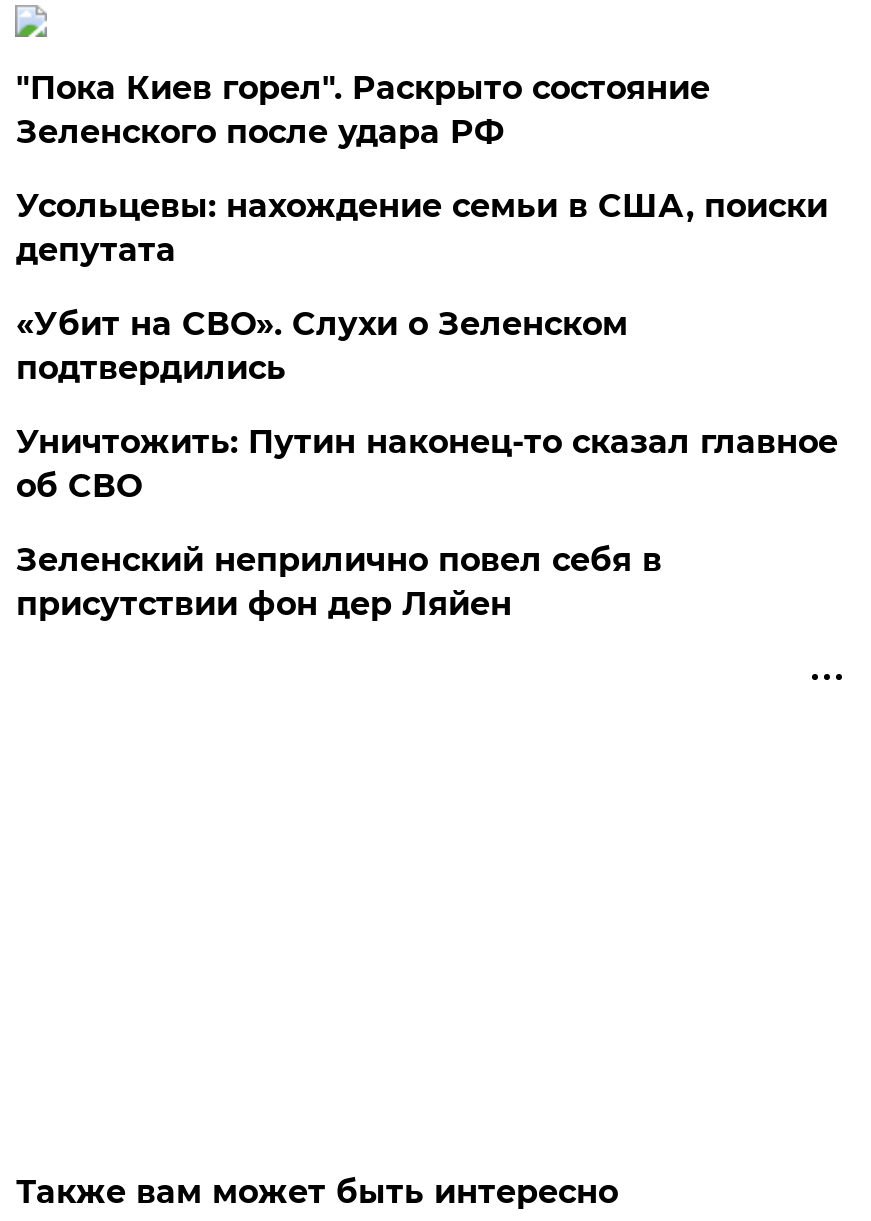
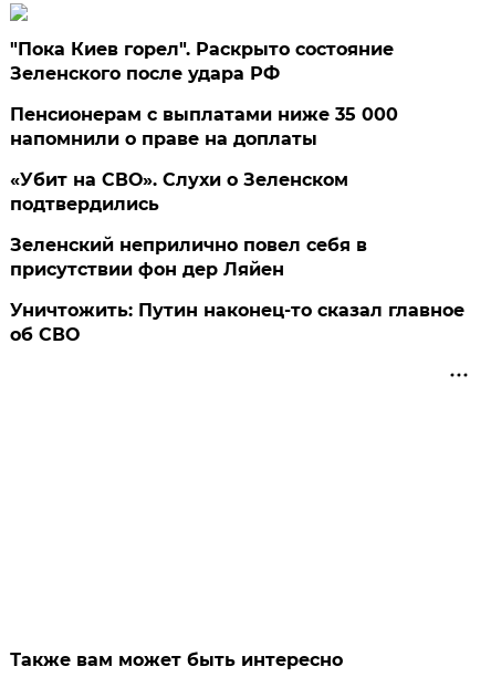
[16,187,828,269] Усольцевы: нахождение семьи в США, поиски | депутата -> [10,104,399,149] Пенсионерам с выплатами ниже 35 000 | напомнили о праве на доплаты
moved [16,423,838,505] -> [10,300,465,345]: Уничтожить: Путин наконец-то сказал главное | об СВО
moved [16,541,662,623] -> [10,234,368,280]: Зеленский неприлично повел cебя в | присутствии фон дер Ляйен

